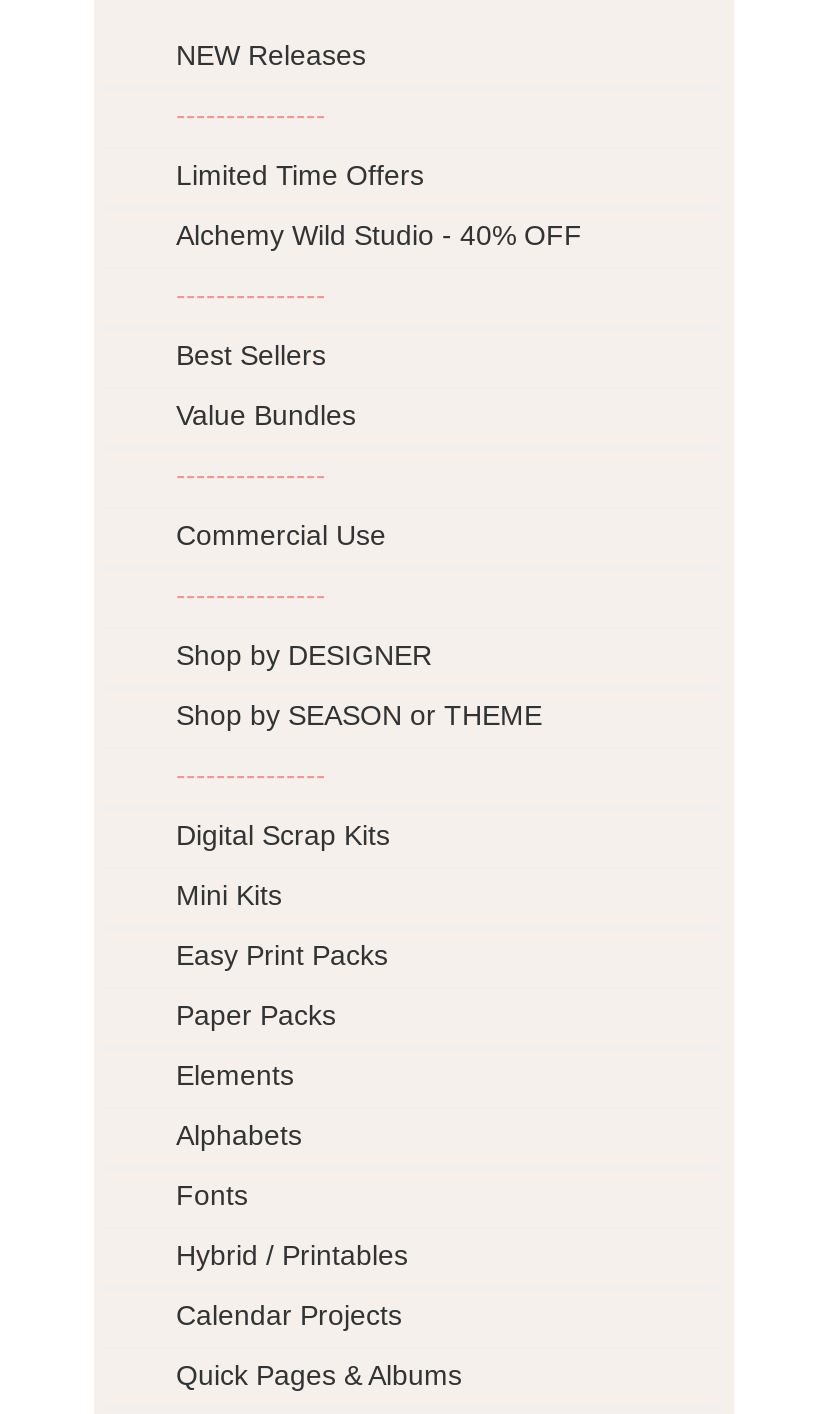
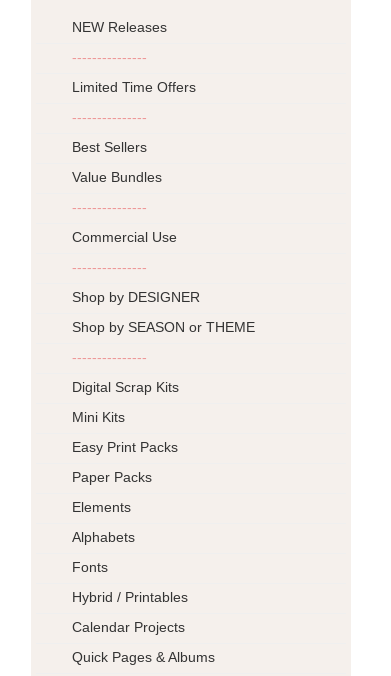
[176,220,582,252] Alchemy Wild Studio - 40% OFF -> none

